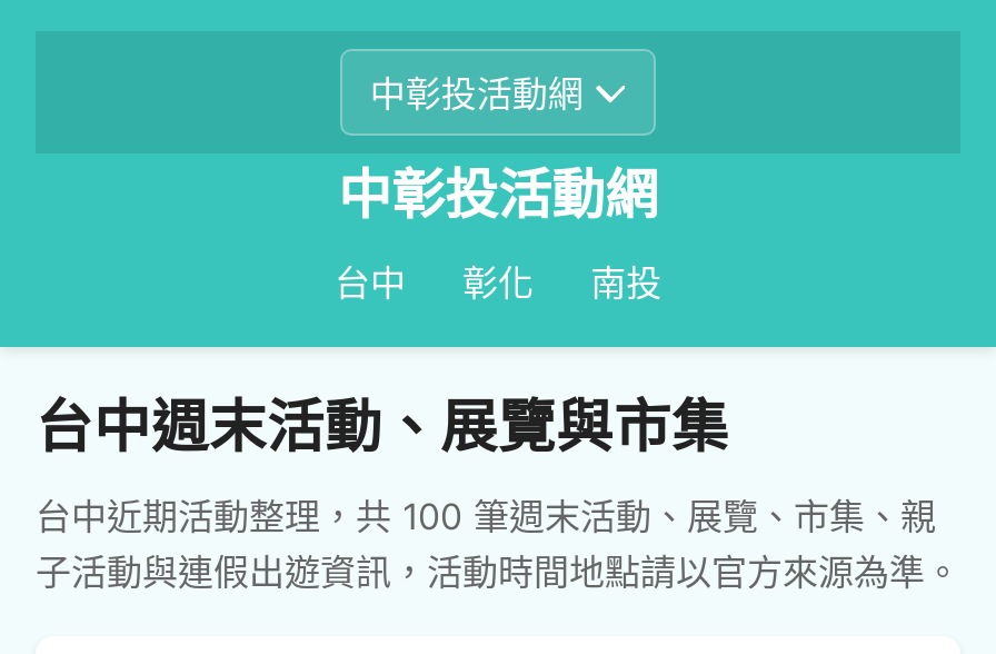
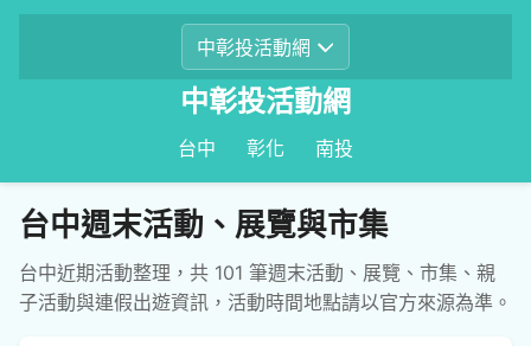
[36,493,936,538] 台中近期活動整理，共 100 筆週末活動、展覽、市集、親 -> [19,260,495,284] 台中近期活動整理，共 101 筆週末活動、展覽、市集、親

